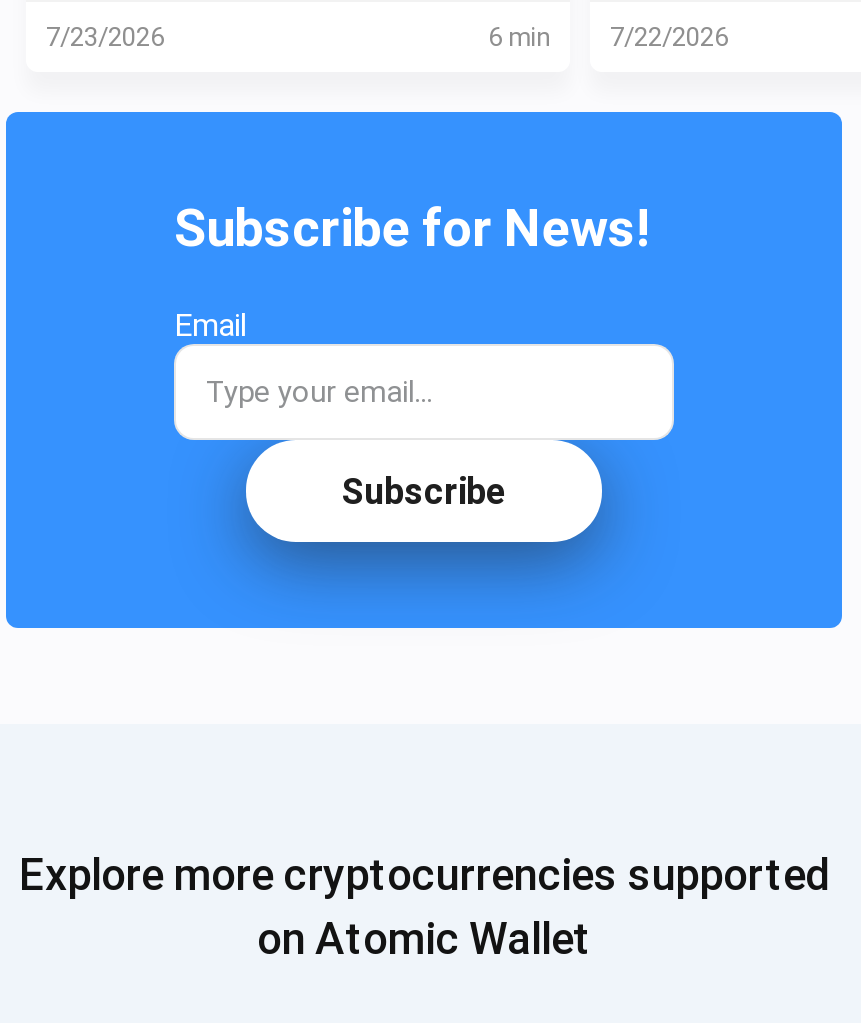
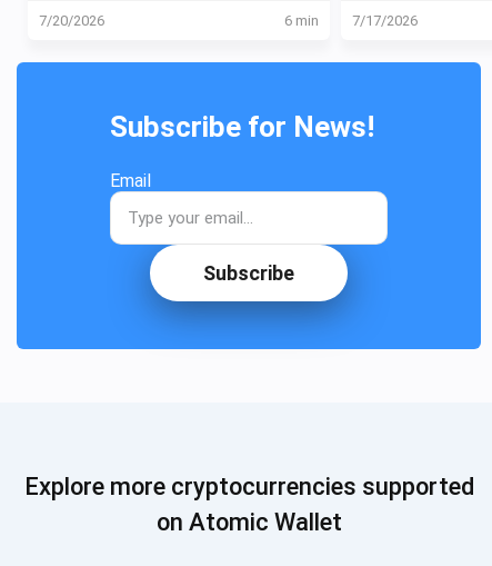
[46,22,164,52] 7/23/2026 -> [39,12,104,29] 7/20/2026
[488,22,728,52] 6 min 7/22/2026 -> [284,12,418,29] 6 min 7/17/2026

